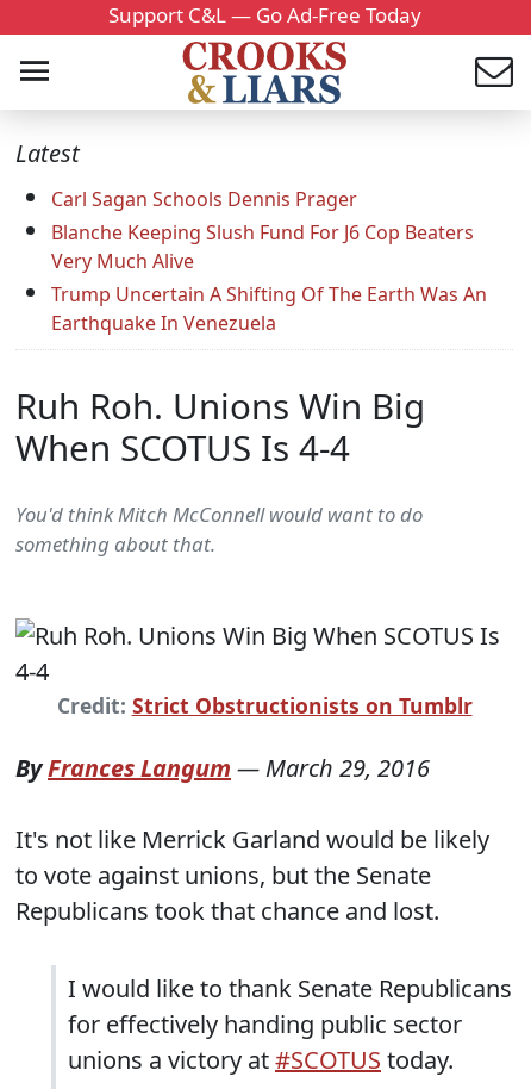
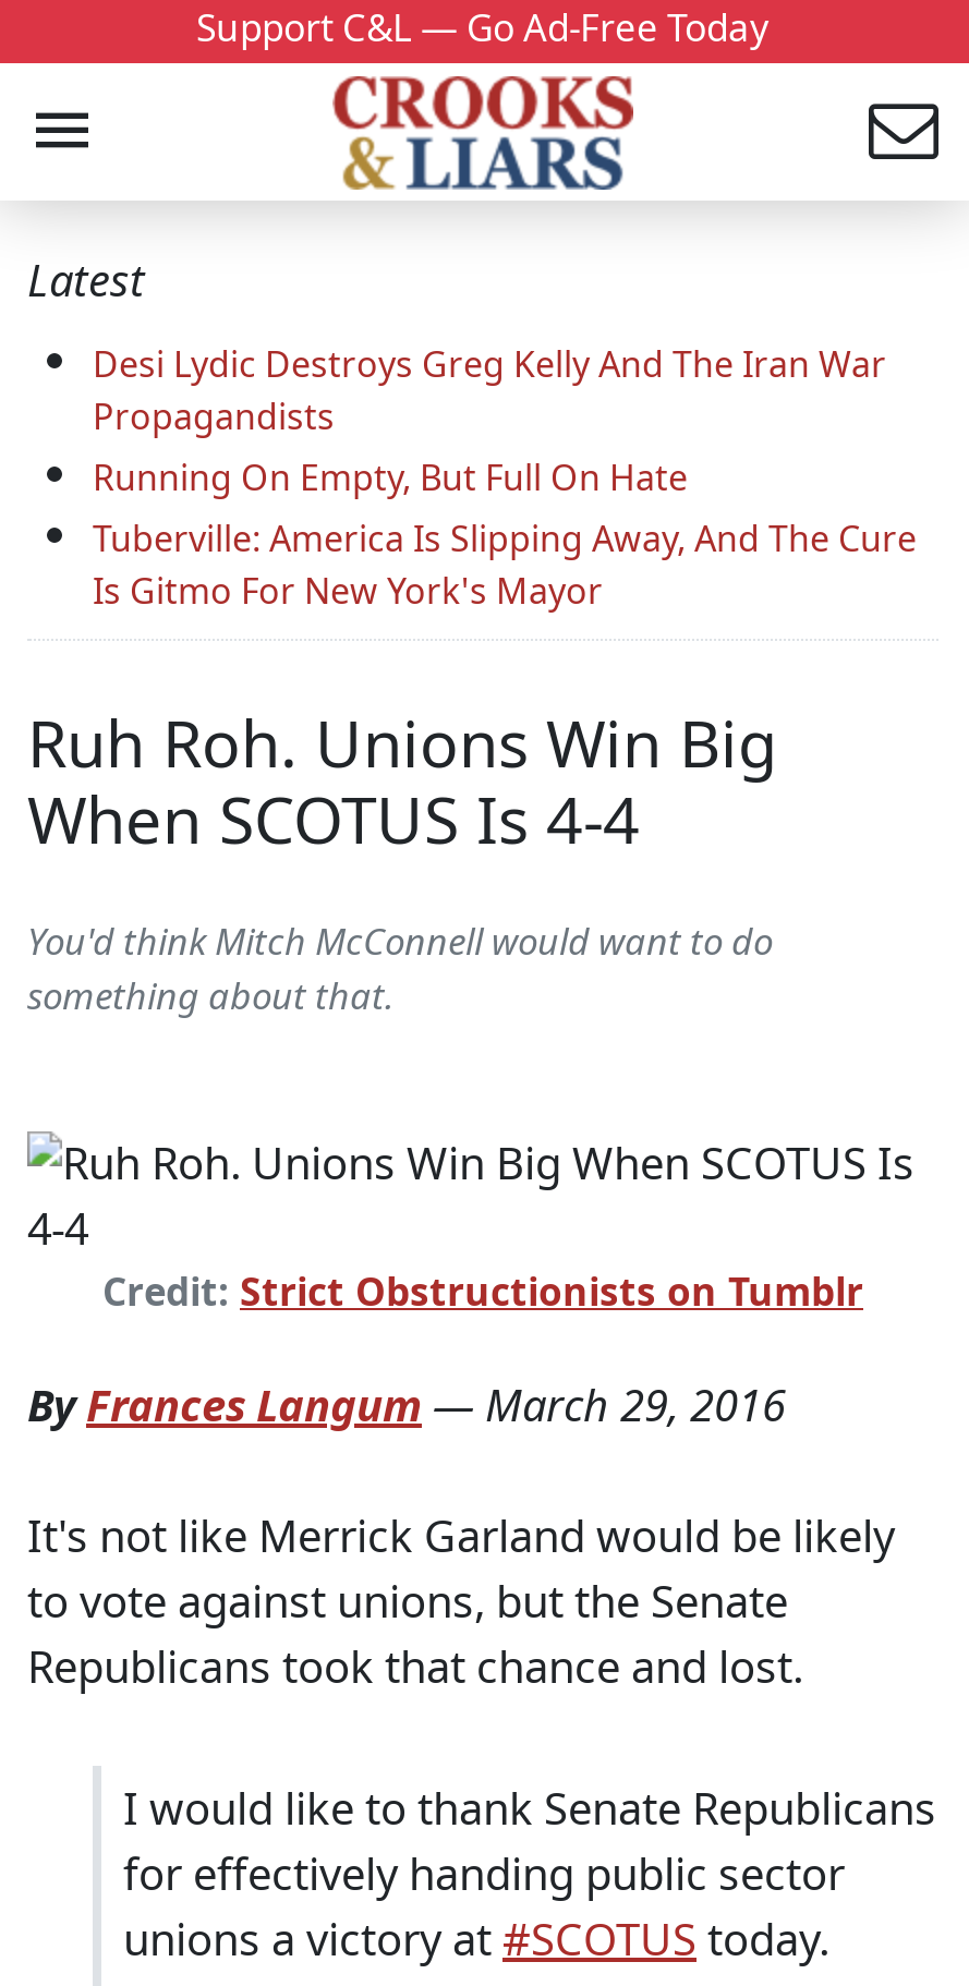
[51,186,487,336] Carl Sagan Schools Dennis Prager | Blanche Keeping Slush Fund For J6 Cop Beaters | Very Much Alive | Trump Uncertain A Shifting Of The Earth Was An | Earthquake In Venezuela -> [93,341,917,616] Desi Lydic Destroys Greg Kelly And The Iran War | Propagandists | Running On Empty, But Full On Hate | Tuberville: America Is Slipping Away, And The Cure | Is Gitmo For New York's Mayor

